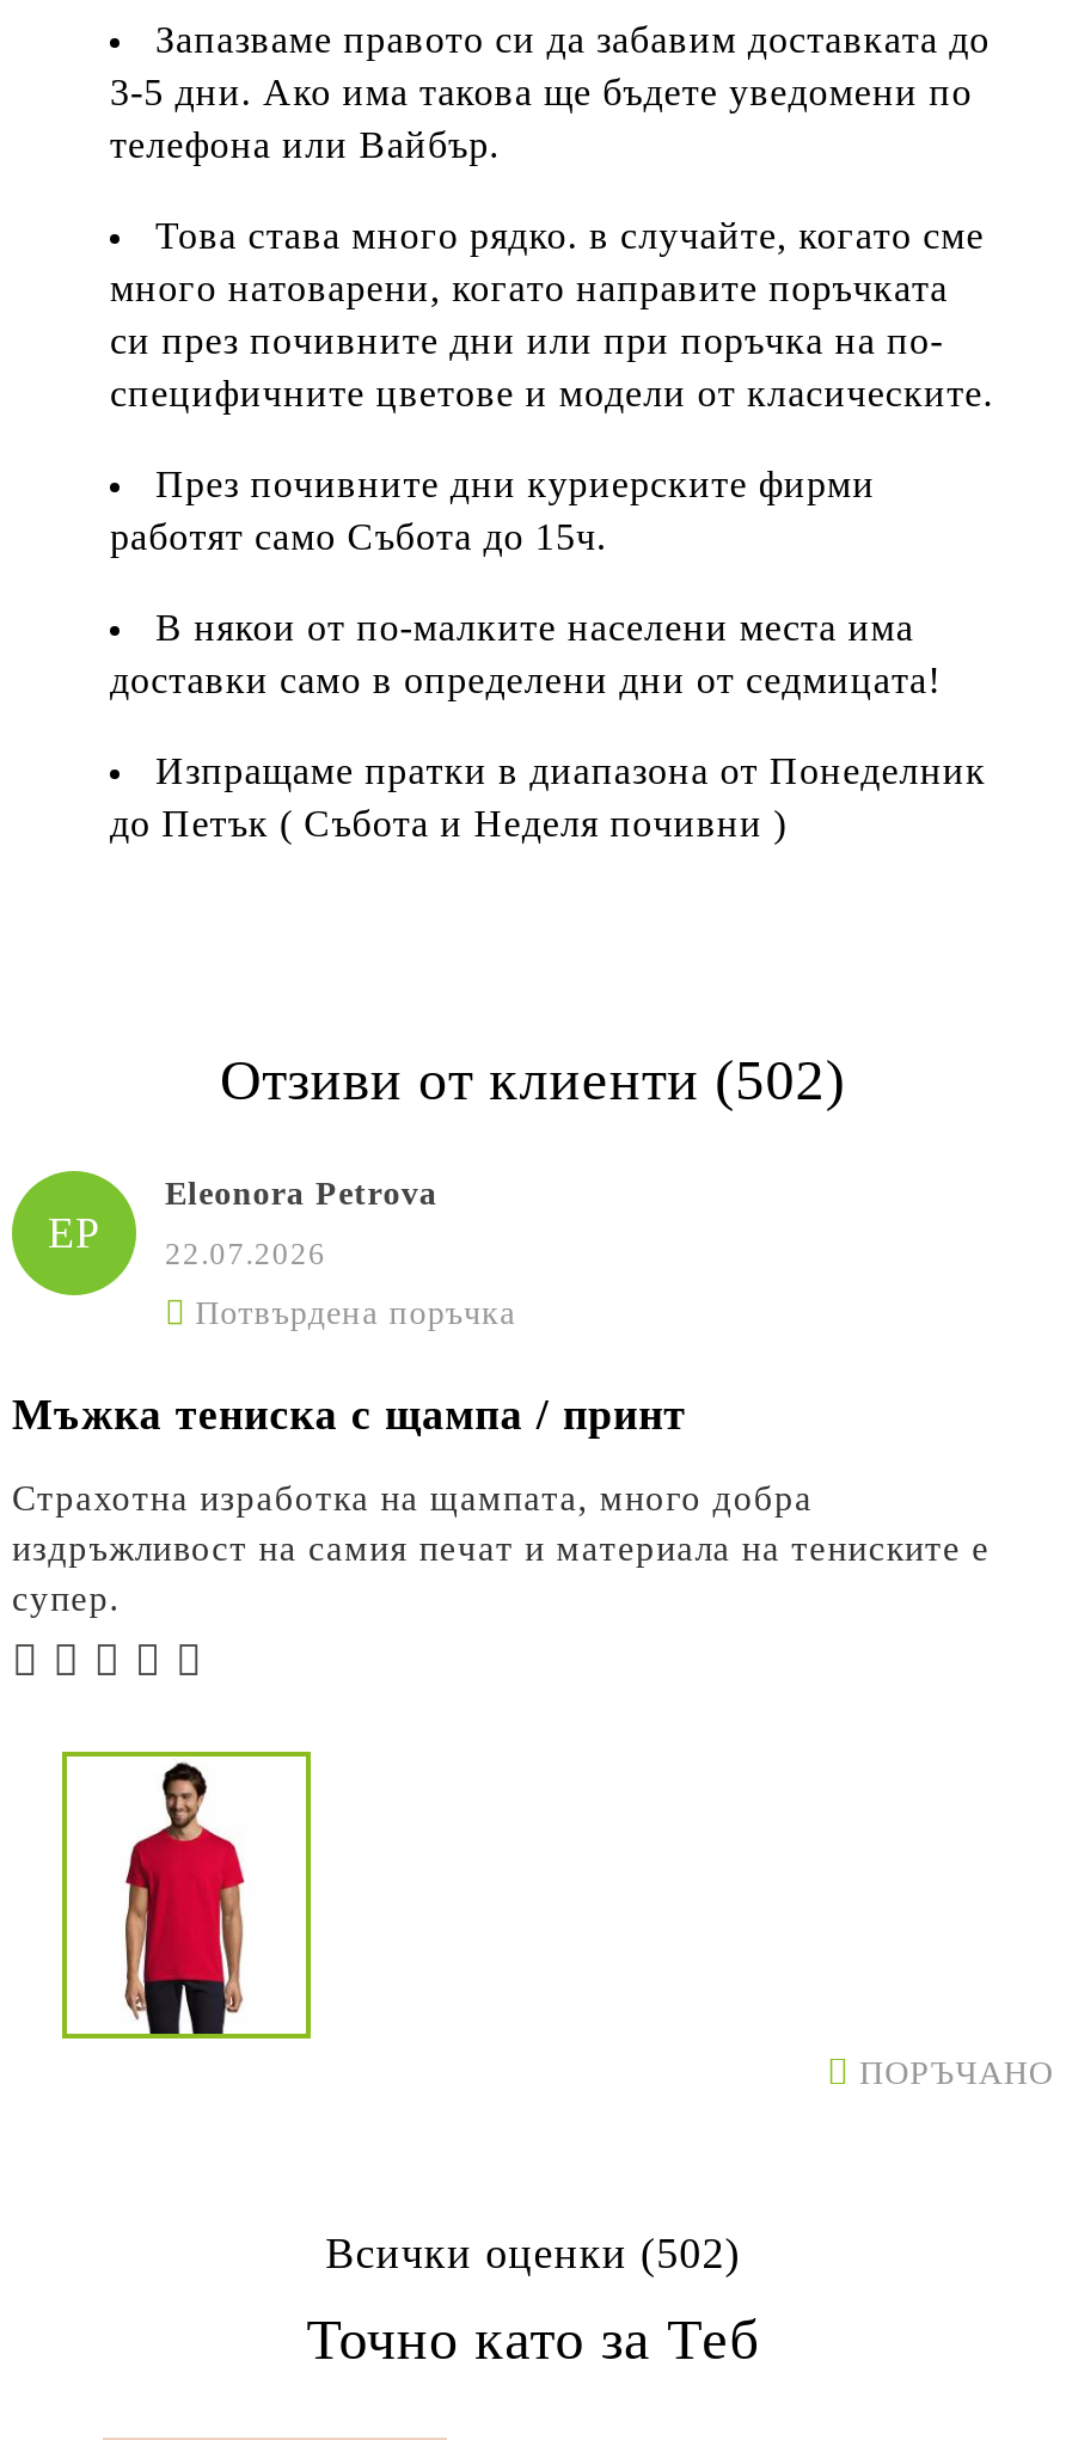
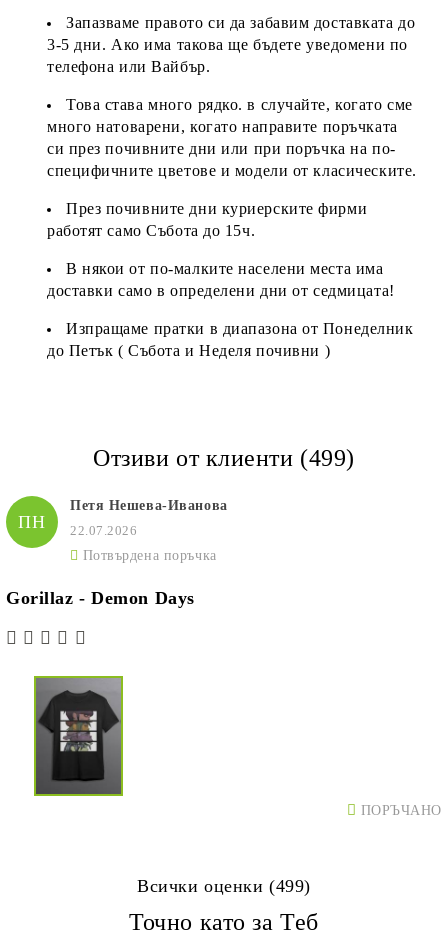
[220,1050,846,1112] Отзиви от клиенти (502) -> [93,445,355,471] Отзиви от клиенти (499)
[165,1177,437,1212] Eleonora Petrova -> [70,498,228,513] Петя Нешева-Иванова
[48,1209,101,1257] EP -> [18,512,46,532] ПН
[12,1392,990,1619] Мъжка тениска с щампа / принт | Страхотна изработка на щампата, много добра | издръжливост на самия печат и материала на тениските е | супер. -> [6,588,195,608] Gorillaz - Demon Days
[60,1749,313,2041] [image] -> [27,676,131,796] [image]
[326,2230,740,2278] Всички оценки (502) -> [137,876,311,896] Всички оценки (499)

